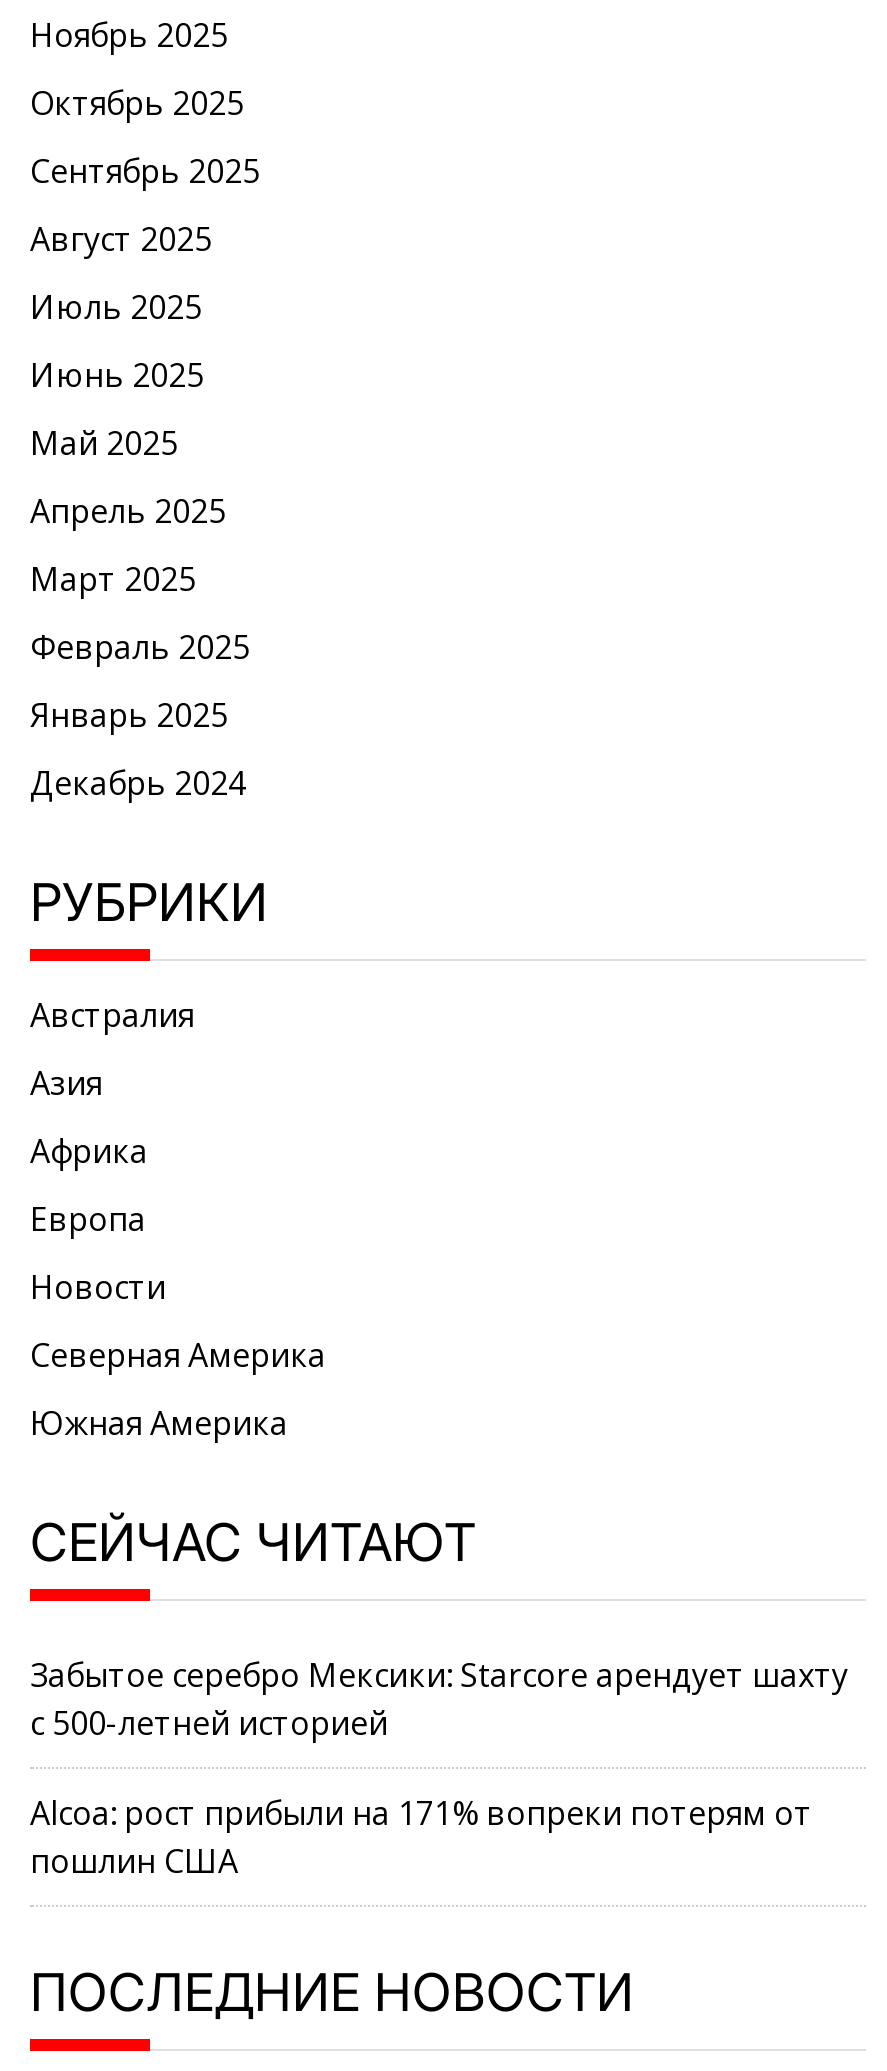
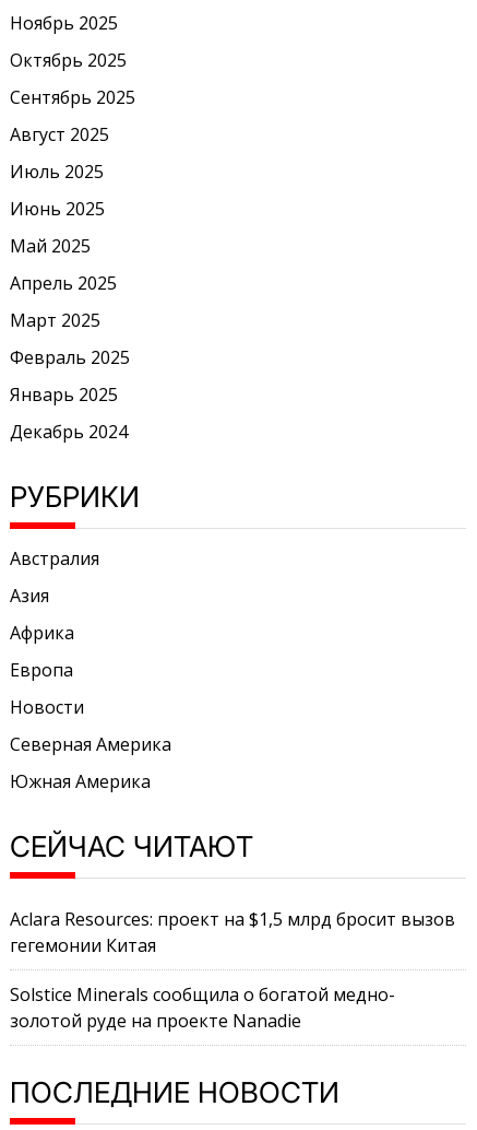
[30,1652,848,1744] Забытое серебро Мексики: Starcore арендует шахту | с 500-летней историей -> [10,907,455,957] Aclara Resources: проект на $1,5 млрд бросит вызов | гегемонии Китая
[30,1790,812,1882] Alcoa: рост прибыли на 171% вопреки потерям от | пошлин США -> [10,982,395,1032] Solstice Minerals сообщила о богатой медно- | золотой руде на проекте Nanadie

